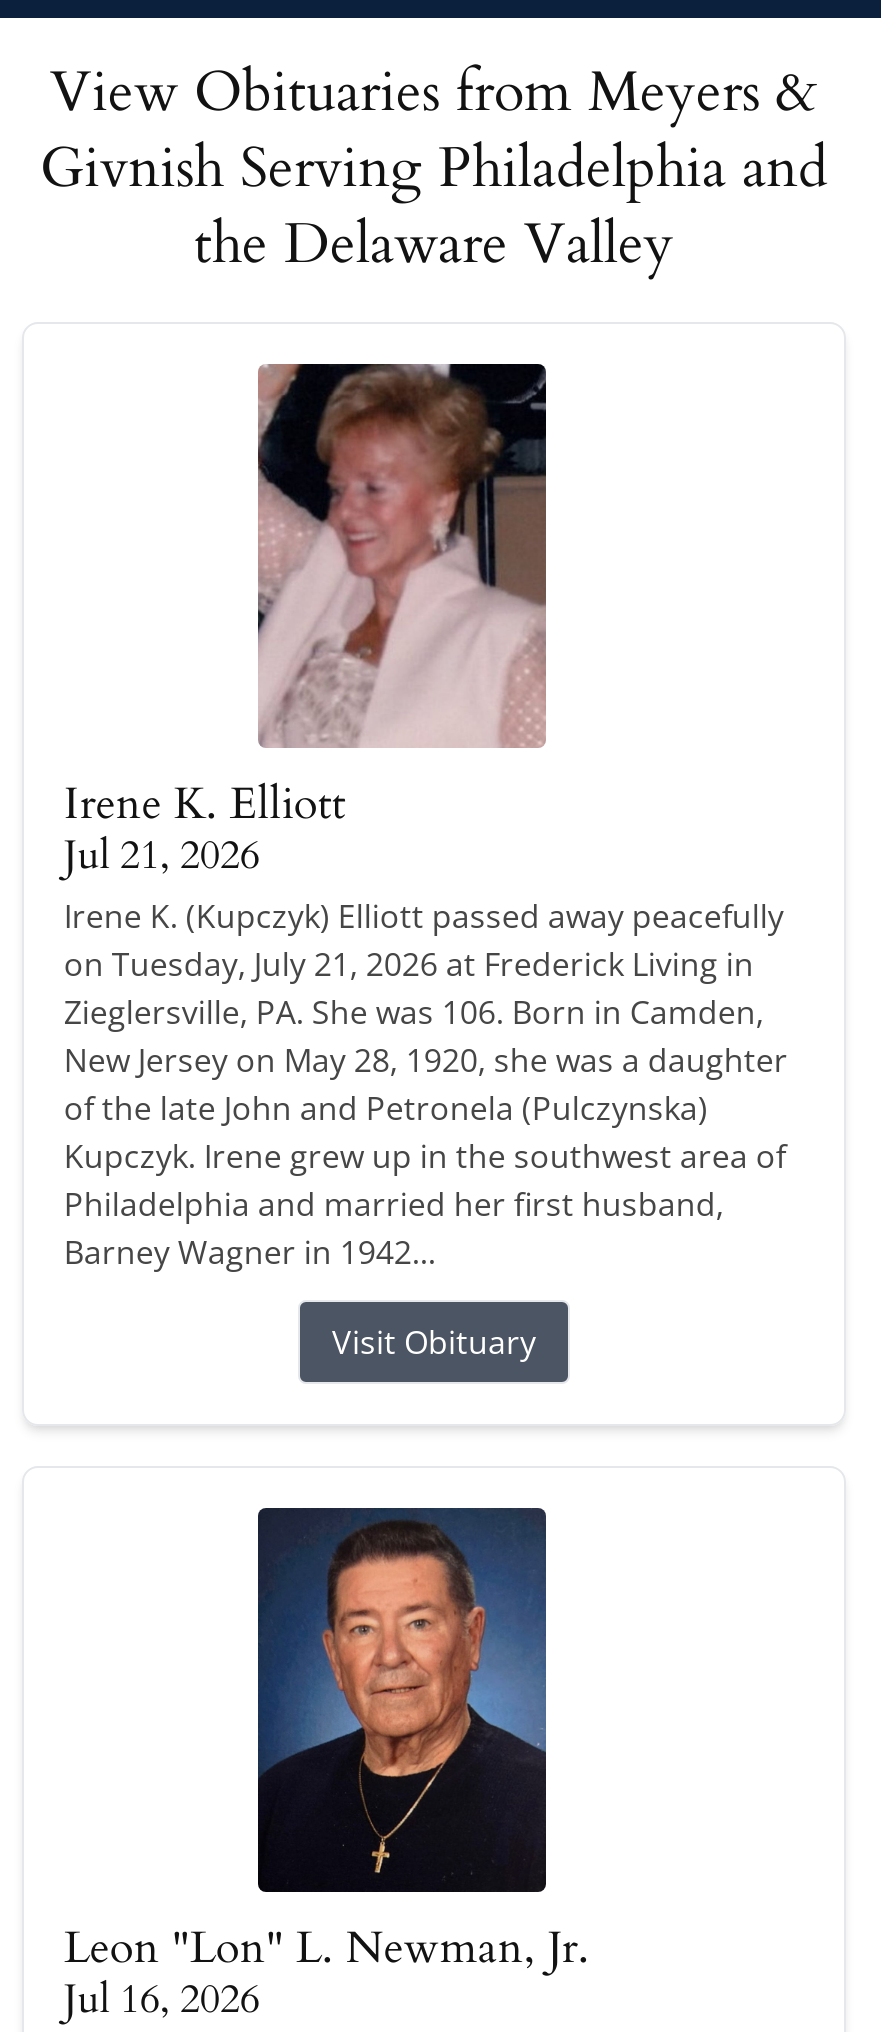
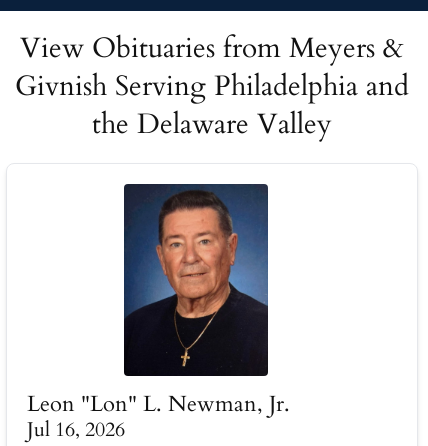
[64,362,788,1363] [image] | Irene K. Elliott | Jul 21, 2026 | Irene K. (Kupczyk) Elliott passed away peacefully | on Tuesday, July 21, 2026 at Frederick Living in | Zieglersville, PA. She was 106. Born in Camden, | New Jersey on May 28, 1920, she was a daughter | of the late John and Petronela (Pulczynska) | Kupczyk. Irene grew up in the southwest area of | Philadelphia and married her first husband, | Barney Wagner in 1942... | Visit Obituary -> none

